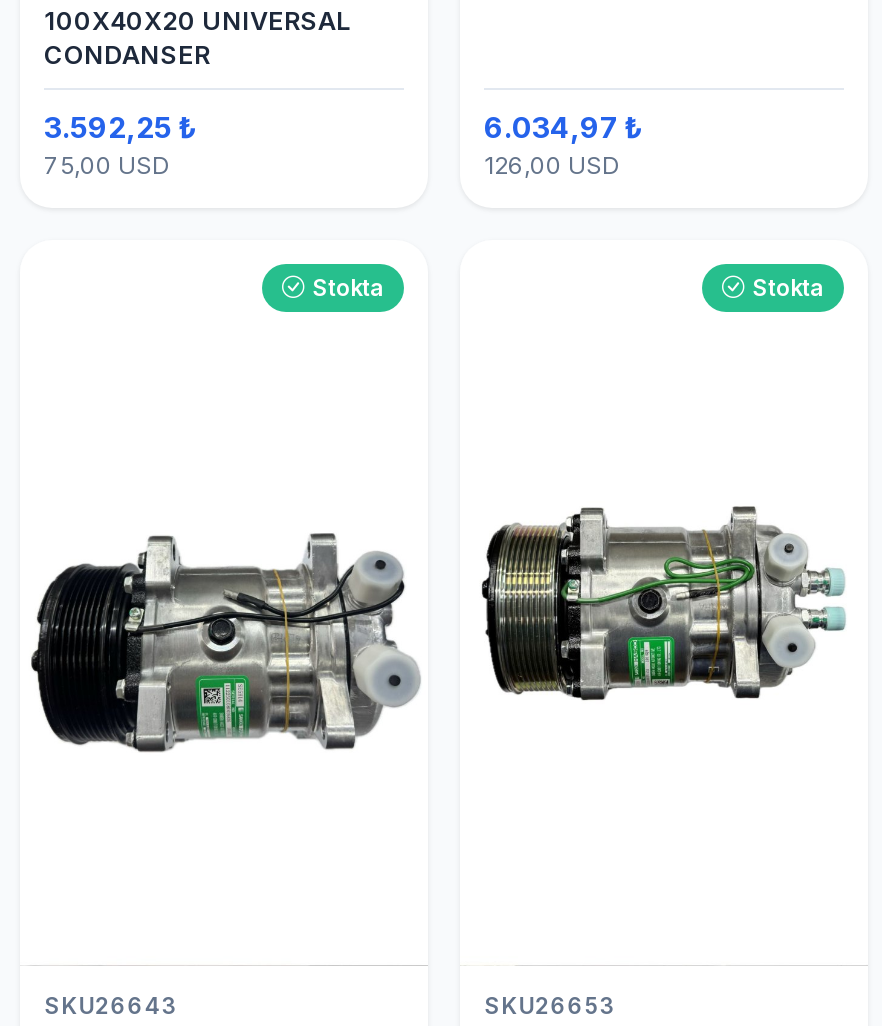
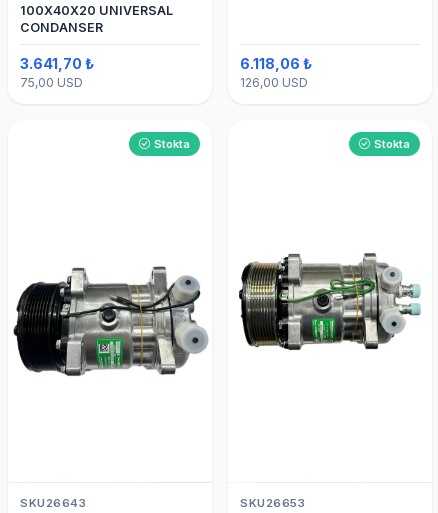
[44,110,196,144] 3.592,25 ₺ -> [20,55,94,72] 3.641,70 ₺
[484,110,642,144] 6.034,97 ₺ -> [240,55,312,72] 6.118,06 ₺

